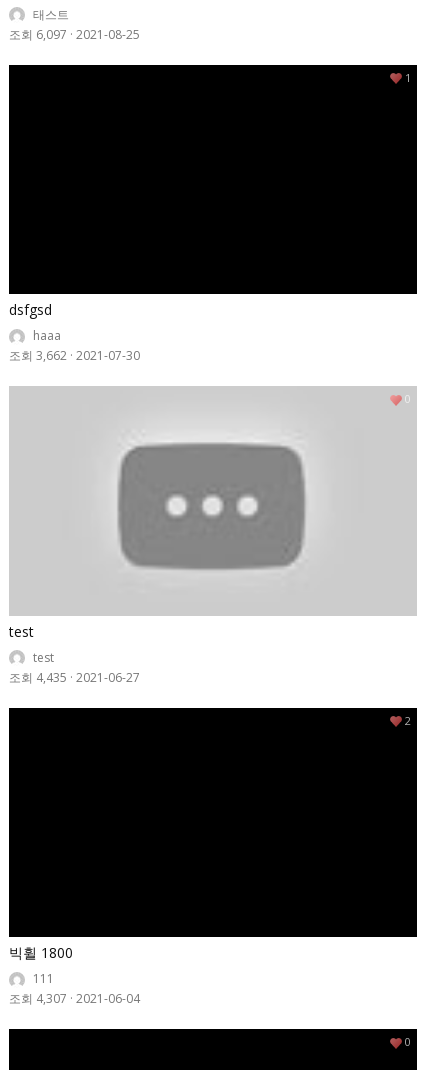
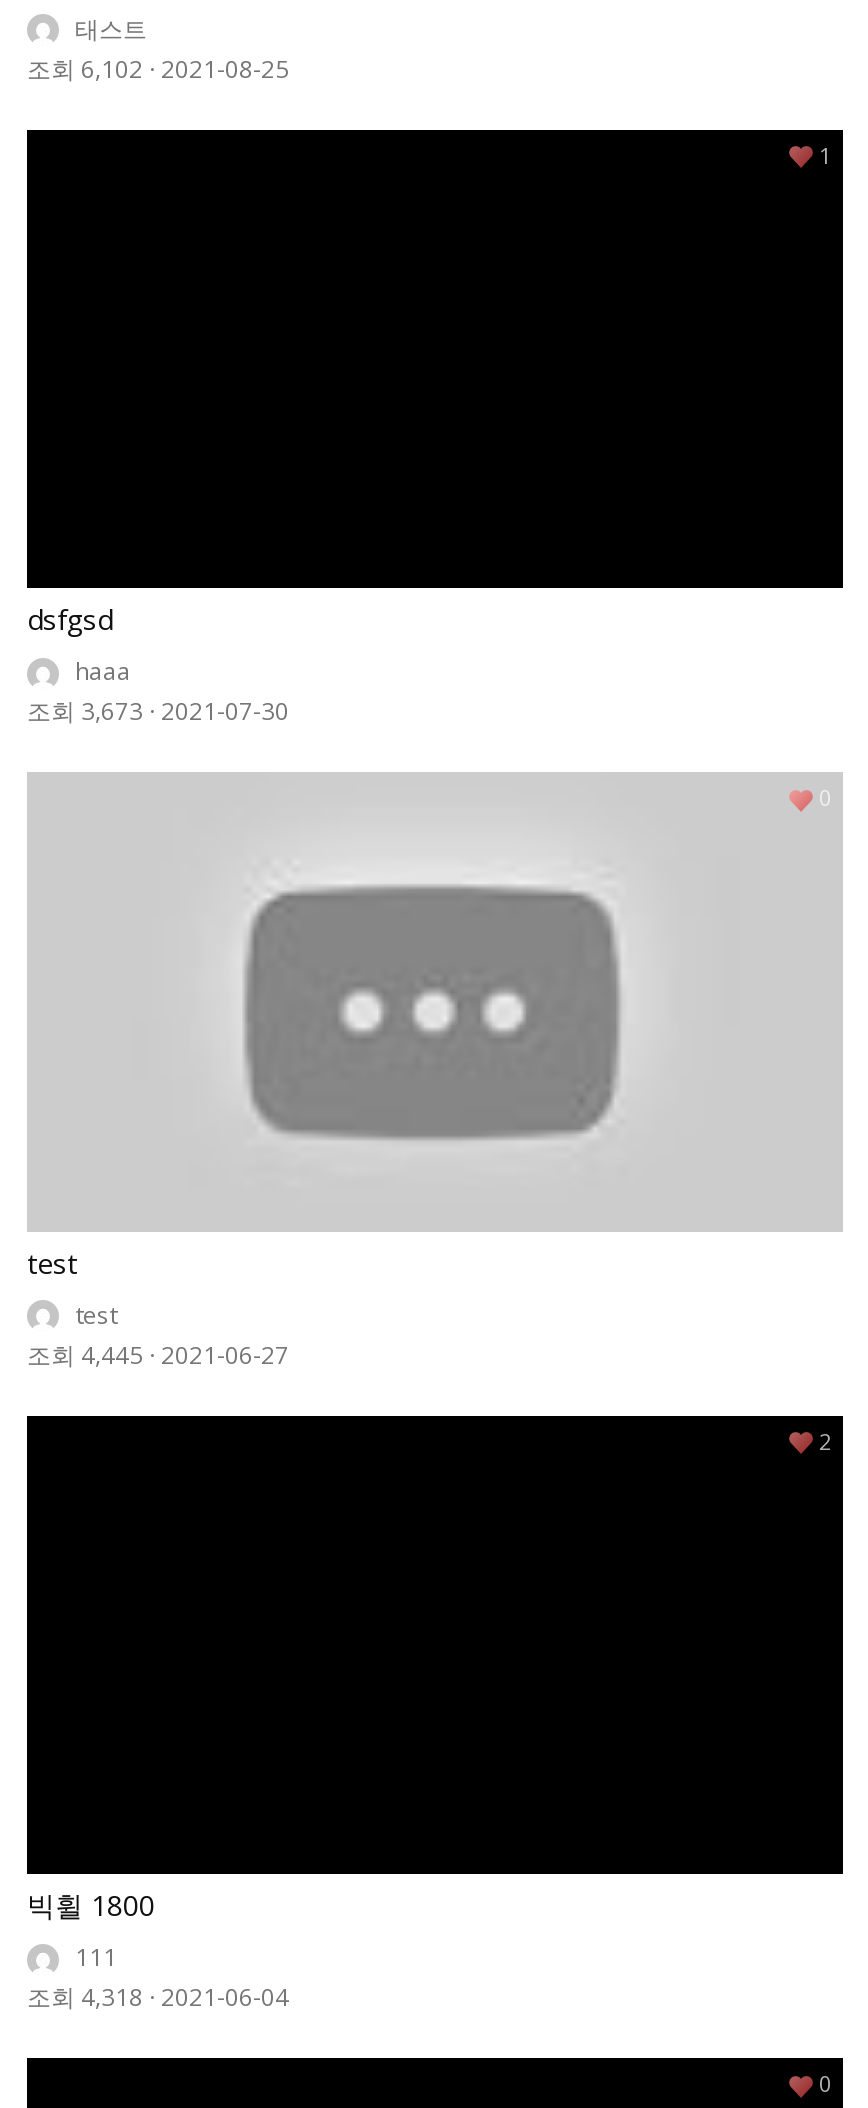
[9,26,140,43] 조회 6,097 · 2021-08-25 -> [27,51,289,85] 조회 6,102 · 2021-08-25
[9,347,140,364] 조회 3,662 · 2021-07-30 -> [27,694,289,728] 조회 3,673 · 2021-07-30
[9,669,140,686] 조회 4,435 · 2021-06-27 -> [27,1337,289,1371] 조회 4,445 · 2021-06-27
[9,990,140,1007] 조회 4,307 · 2021-06-04 -> [27,1980,289,2014] 조회 4,318 · 2021-06-04

